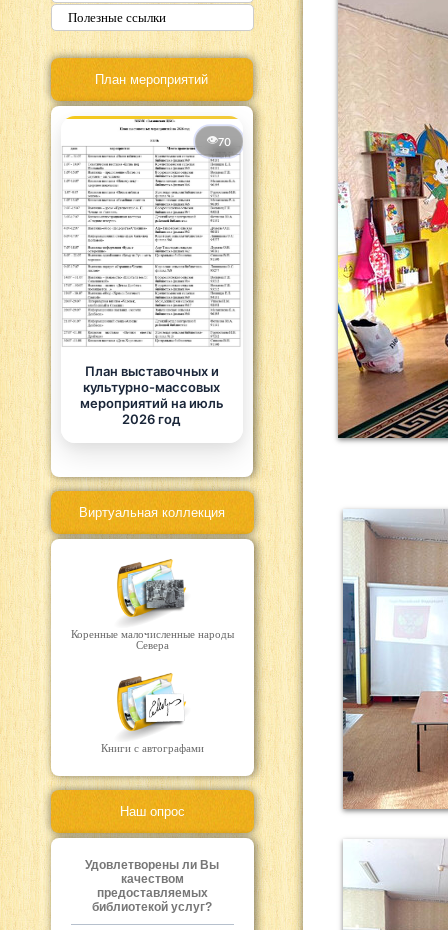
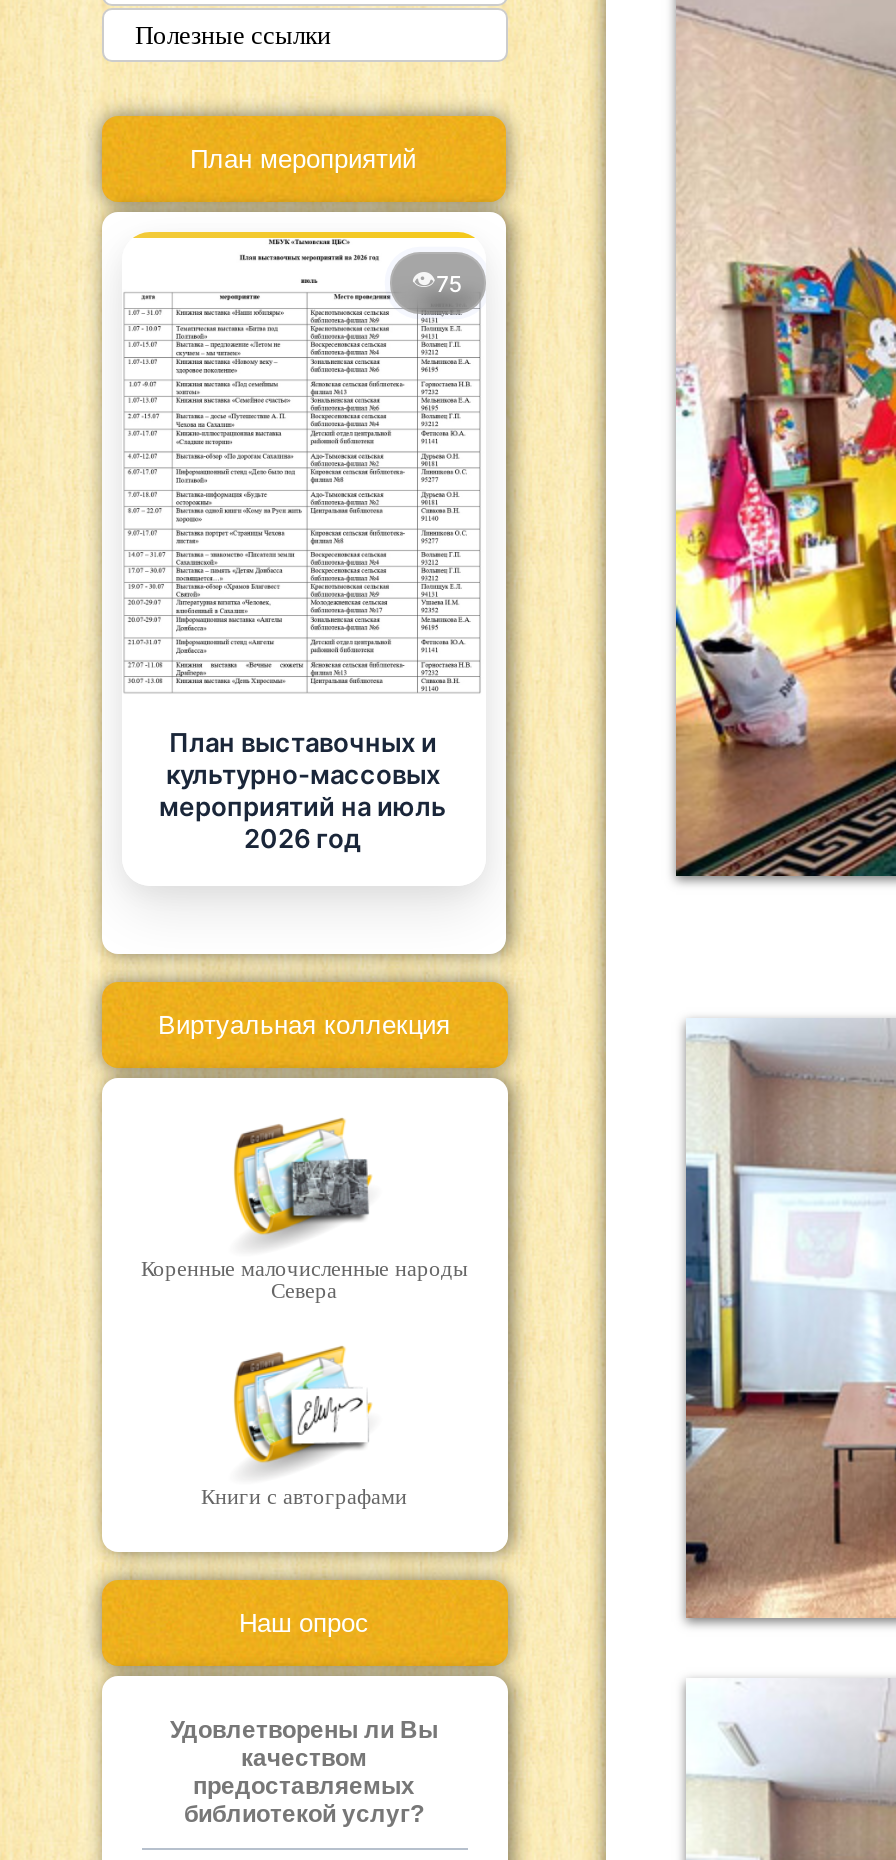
[218,134,231,148] 70 -> [436,269,463,297] 75

